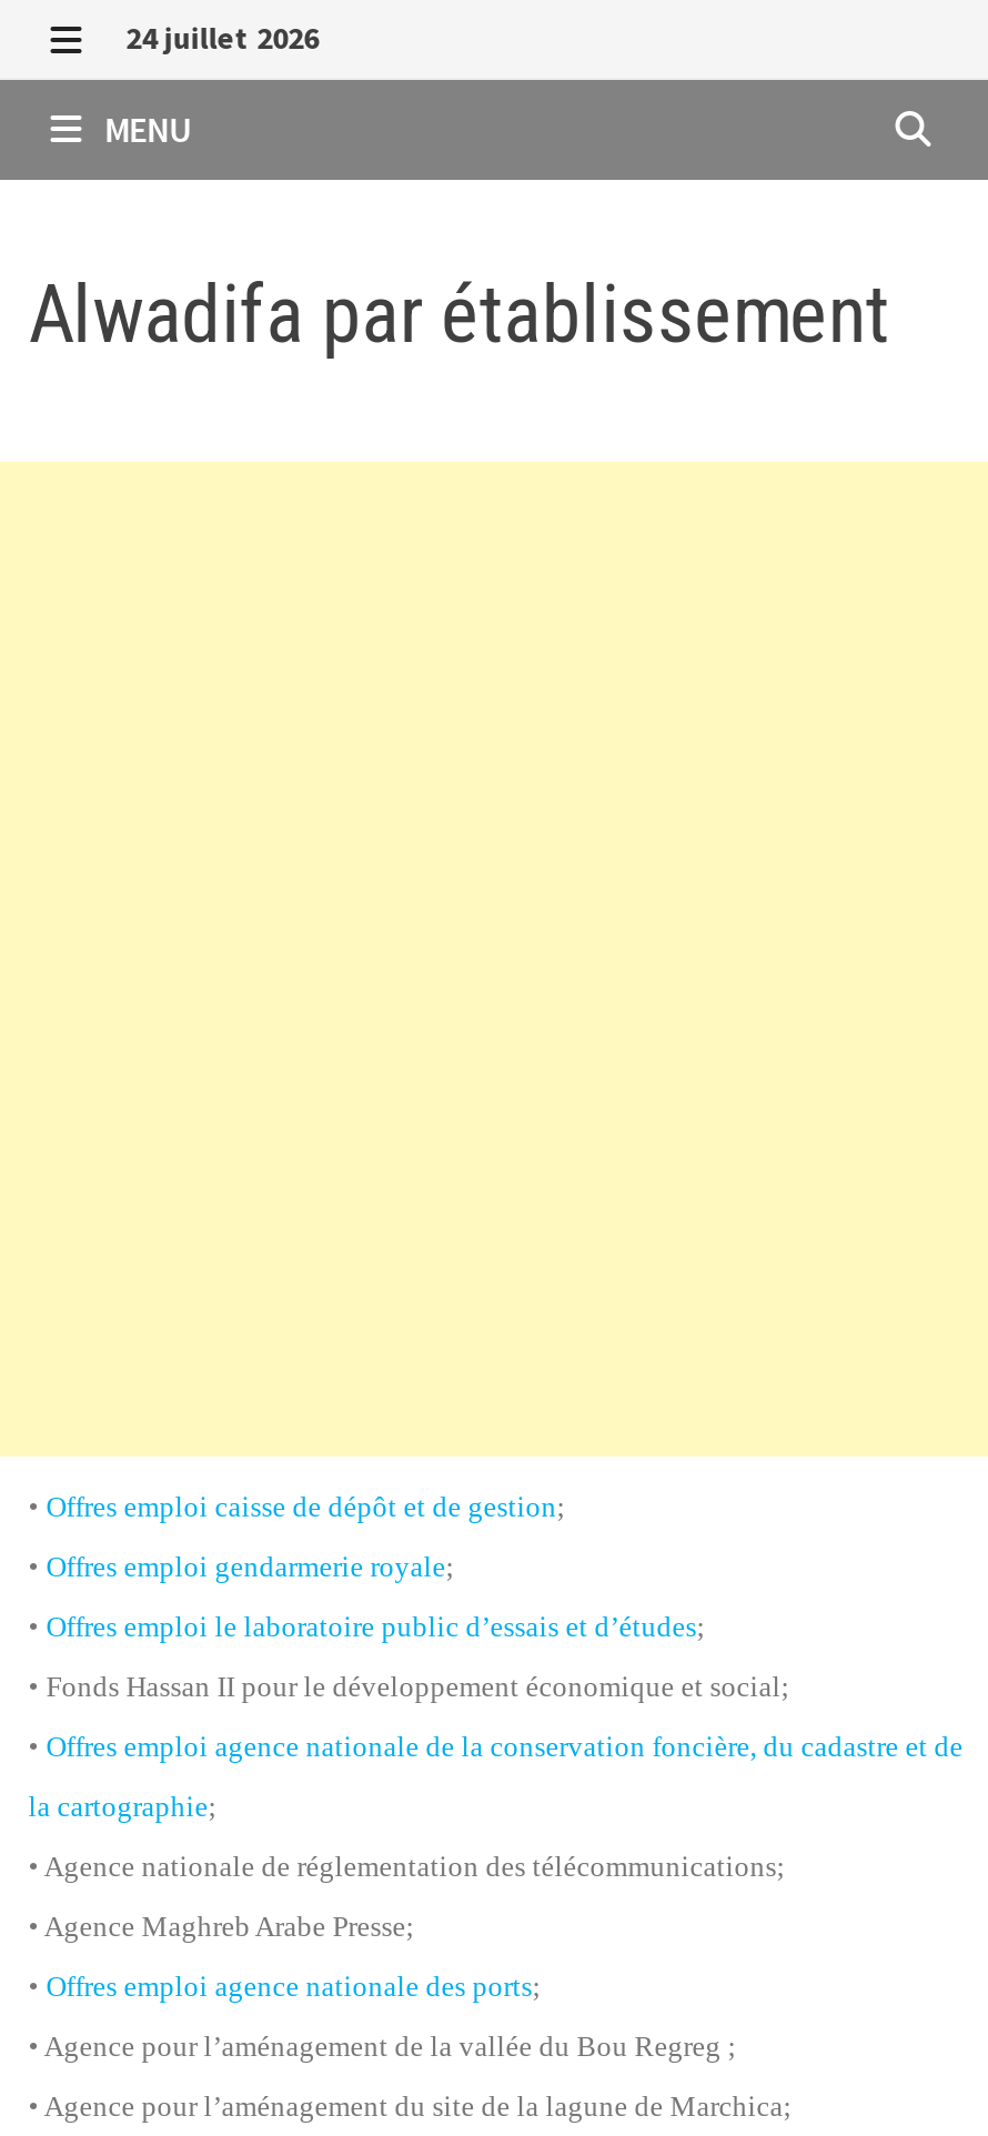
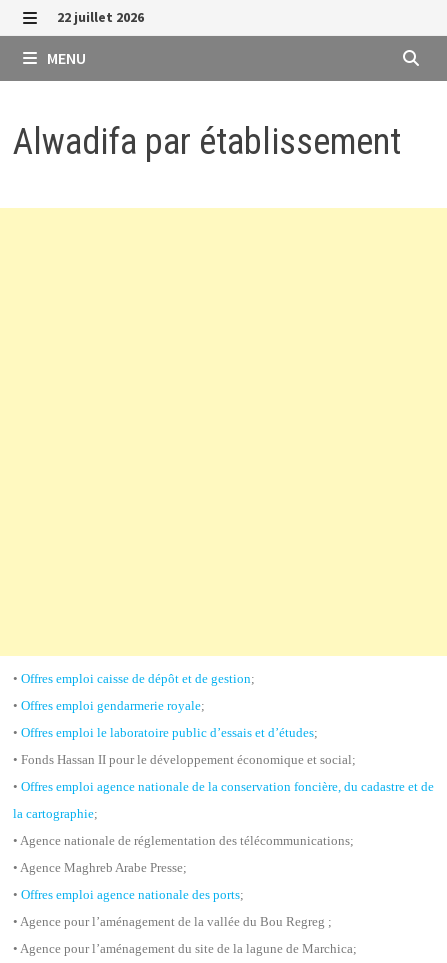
[126,18,319,58] 24 juillet 2026 -> [57,8,144,26] 22 juillet 2026

